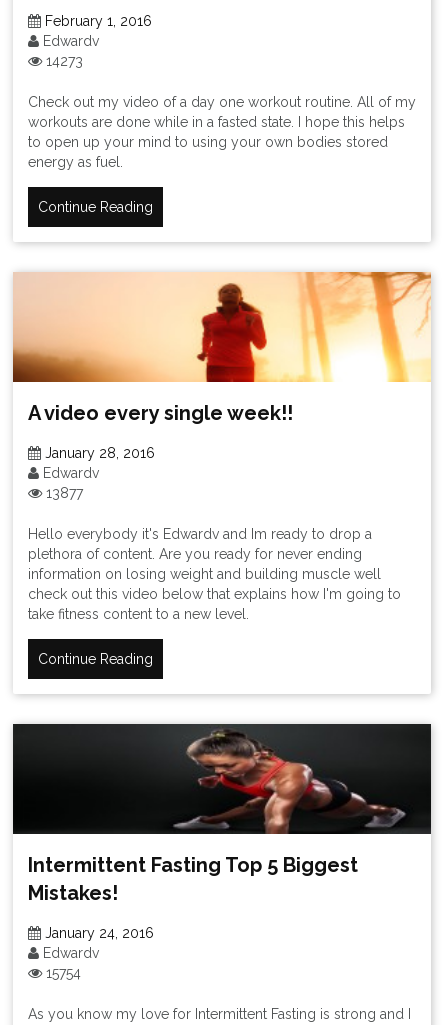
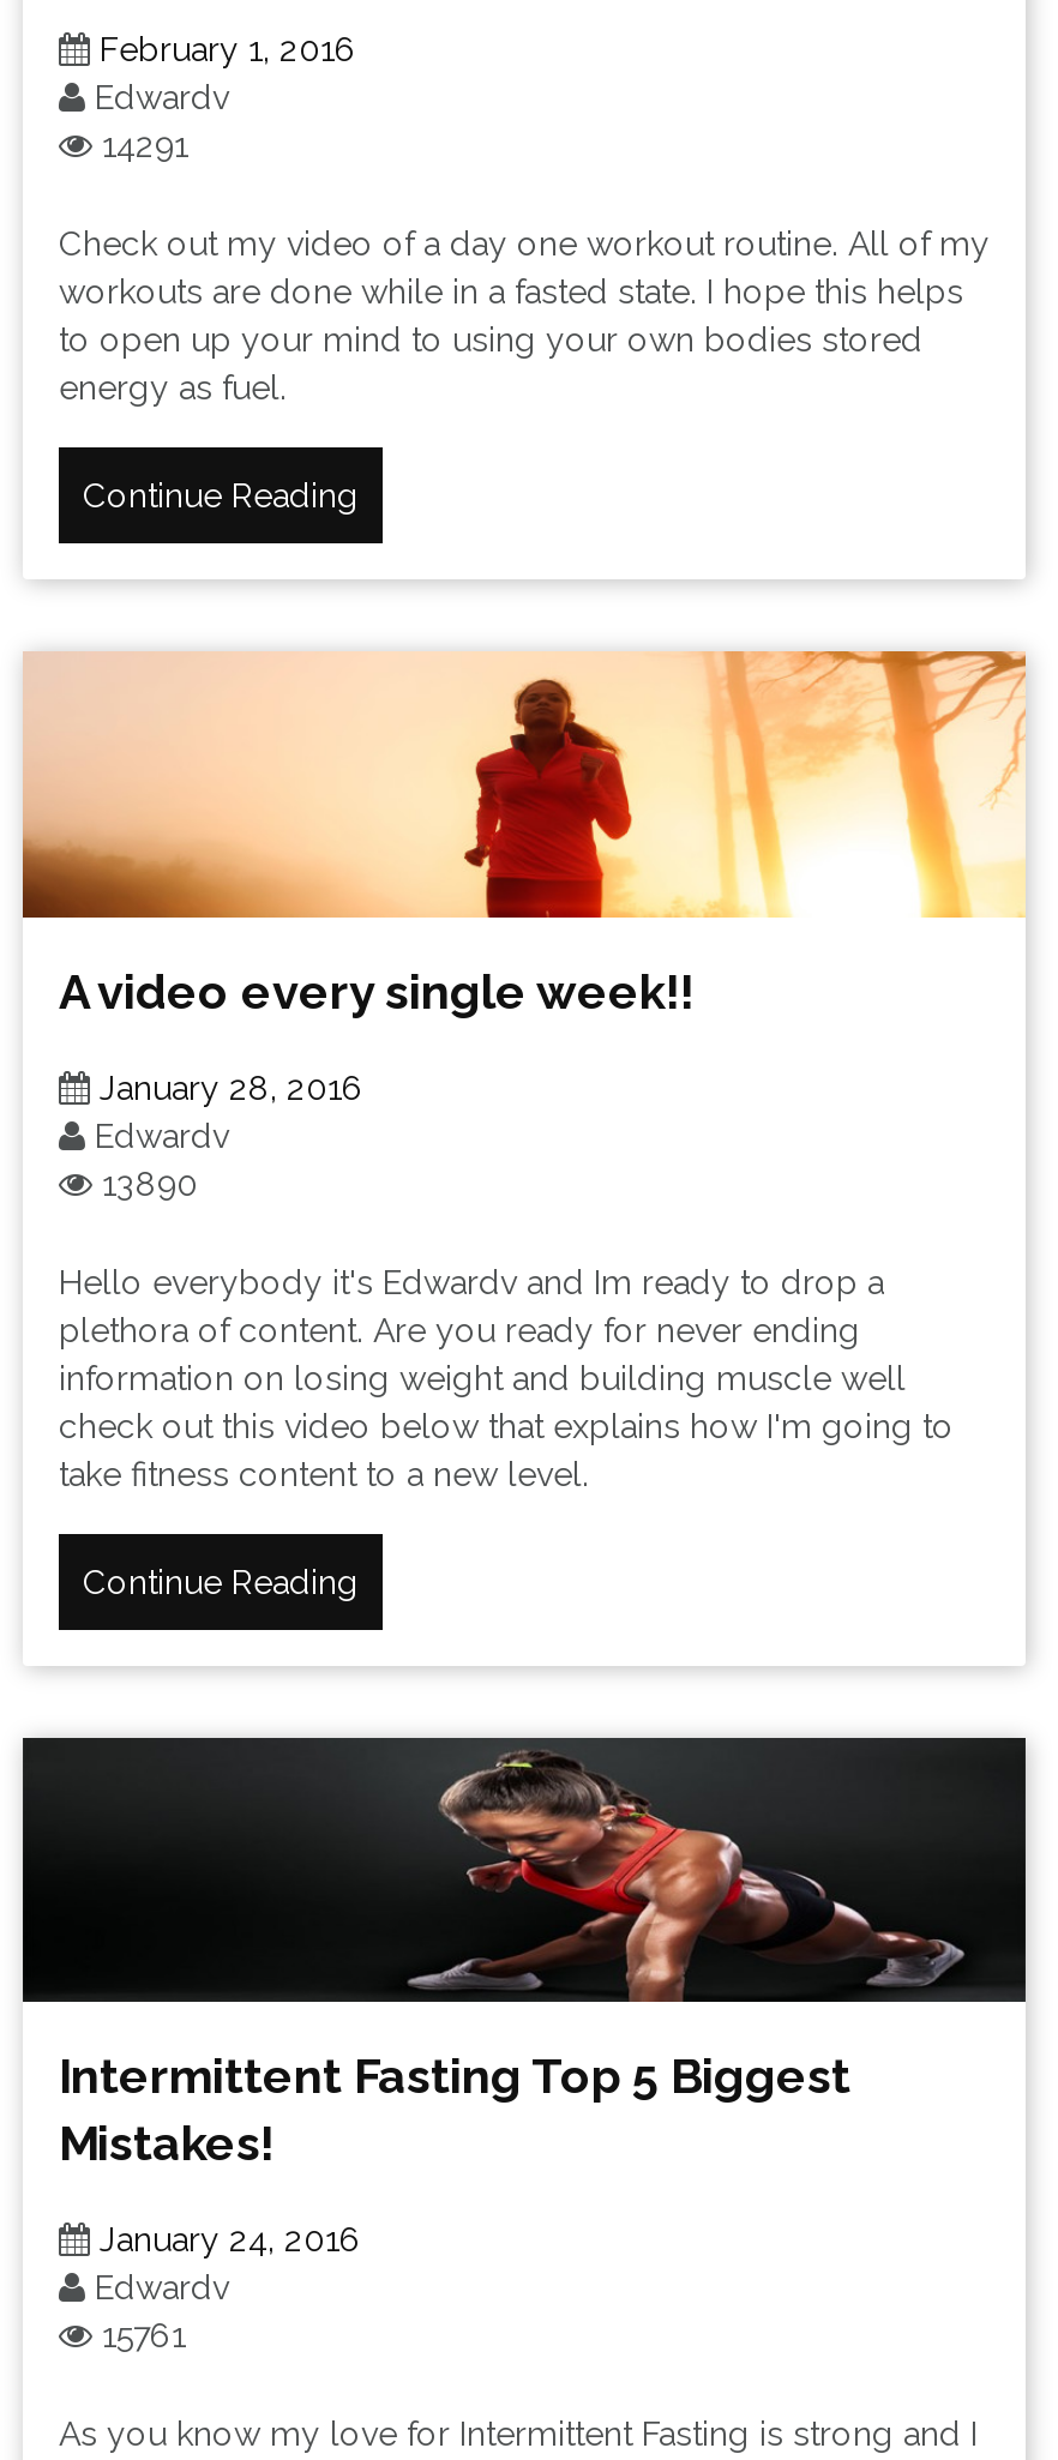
[42,53,83,69] 14273 -> [92,127,188,165] 14291
[42,485,83,501] 13877 -> [92,1165,198,1203] 13890
[42,965,81,981] 15754 -> [92,2317,186,2355] 15761

